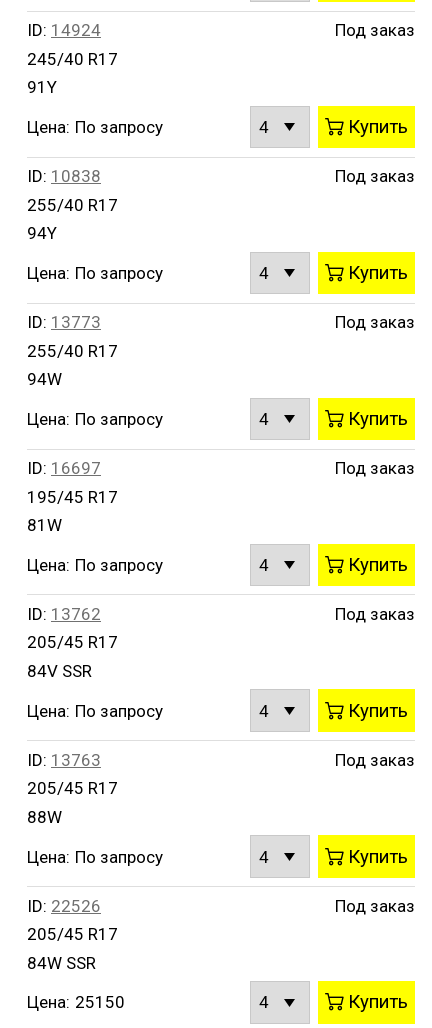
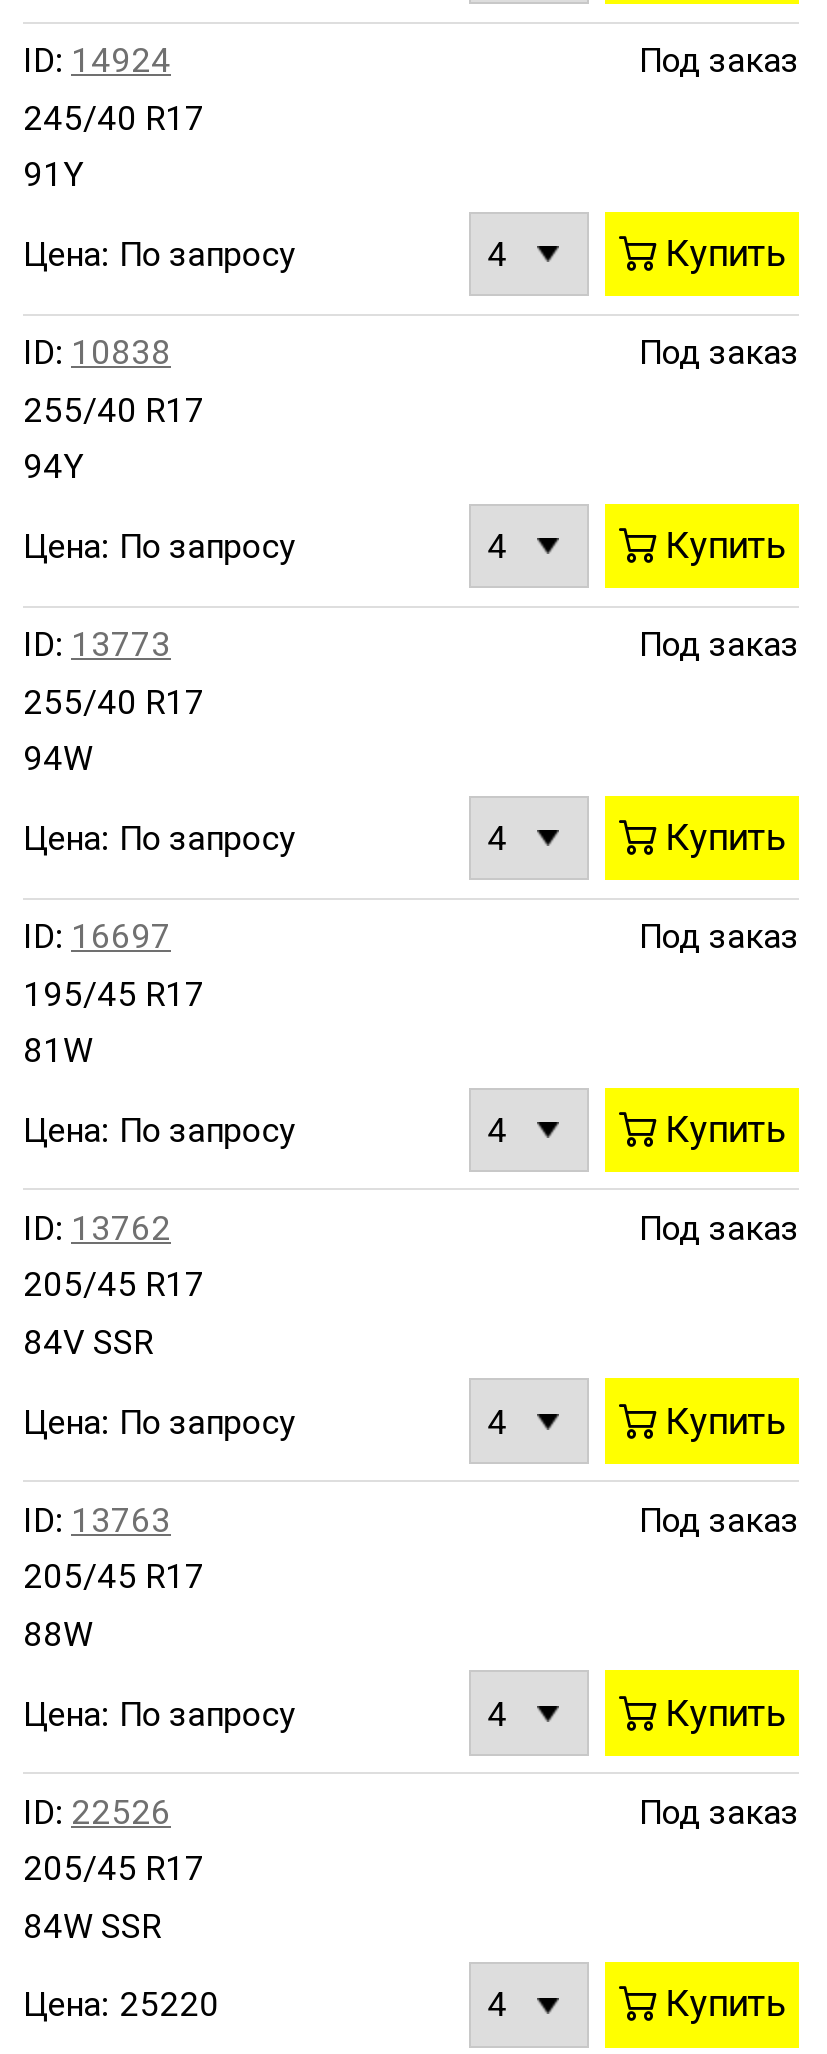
[27,992,125,1012] Цена: 25150 -> [23,1985,219,2025] Цена: 25220

